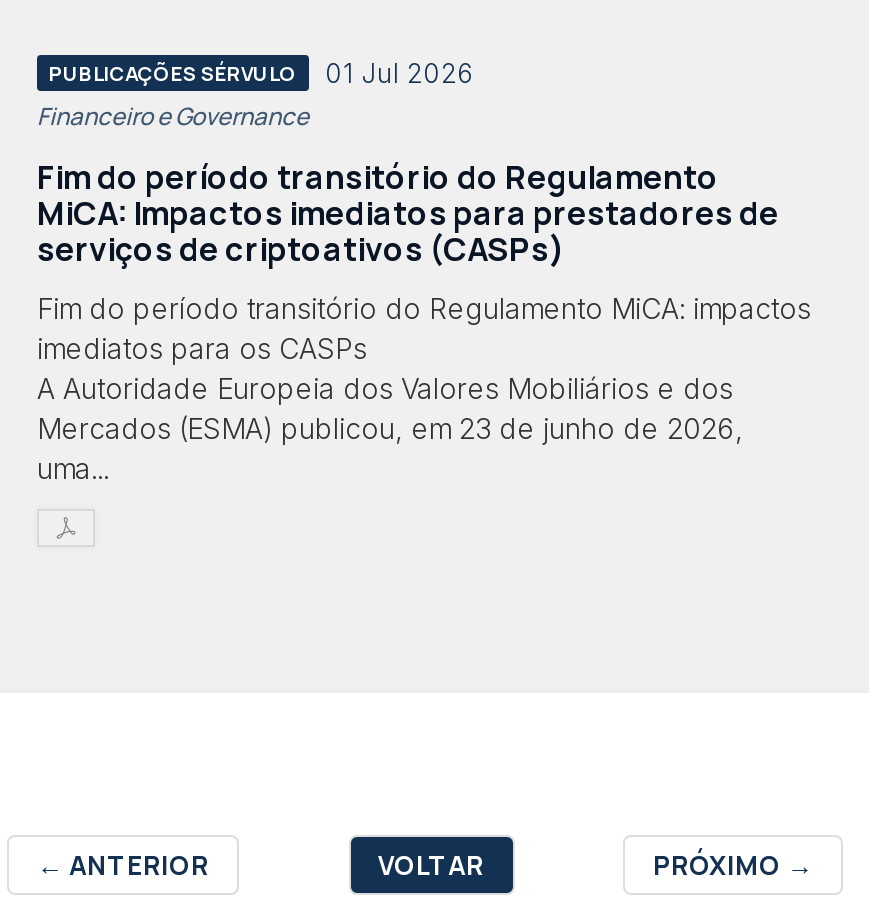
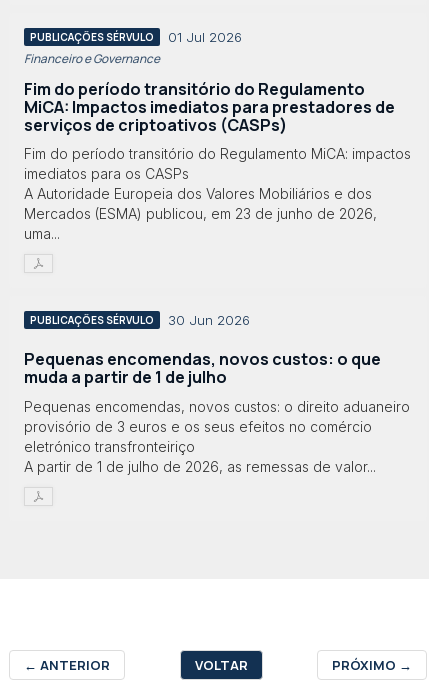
none -> [24,312,410,475] PUBLICAÇÕES SÉRVULO | 30 Jun 2026 | Pequenas encomendas, novos custos: o que | muda a partir de 1 de julho | Pequenas encomendas, novos custos: o direito aduaneiro | provisório de 3 euros e os seus efeitos no comércio | eletrónico transfronteiriço | A partir de 1 de julho de 2026, as remessas de valor...

